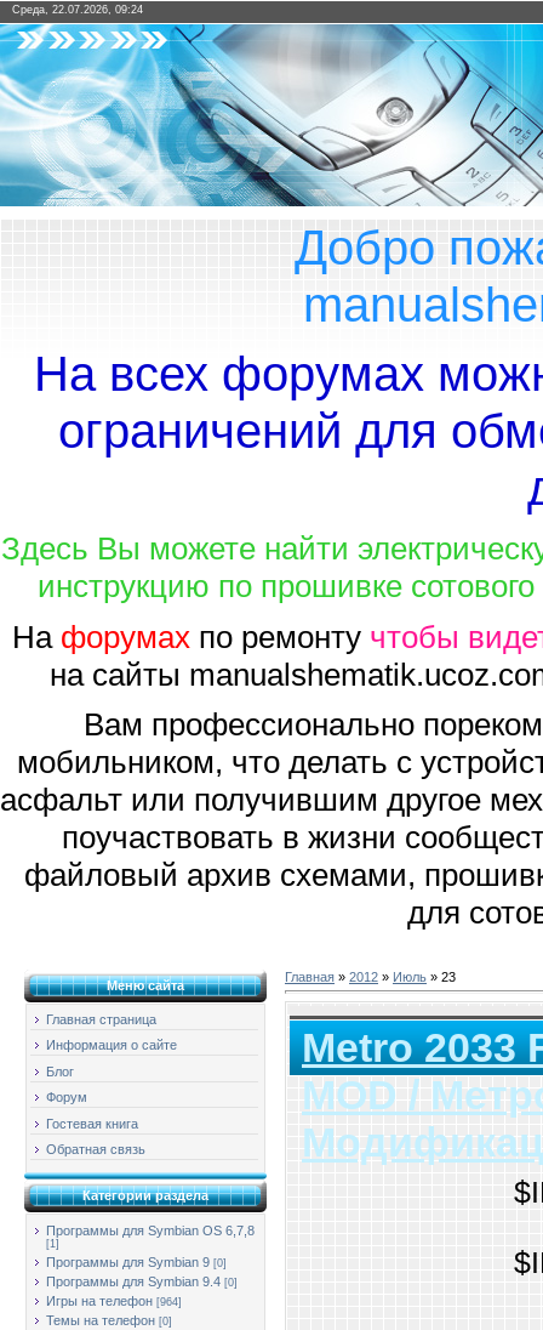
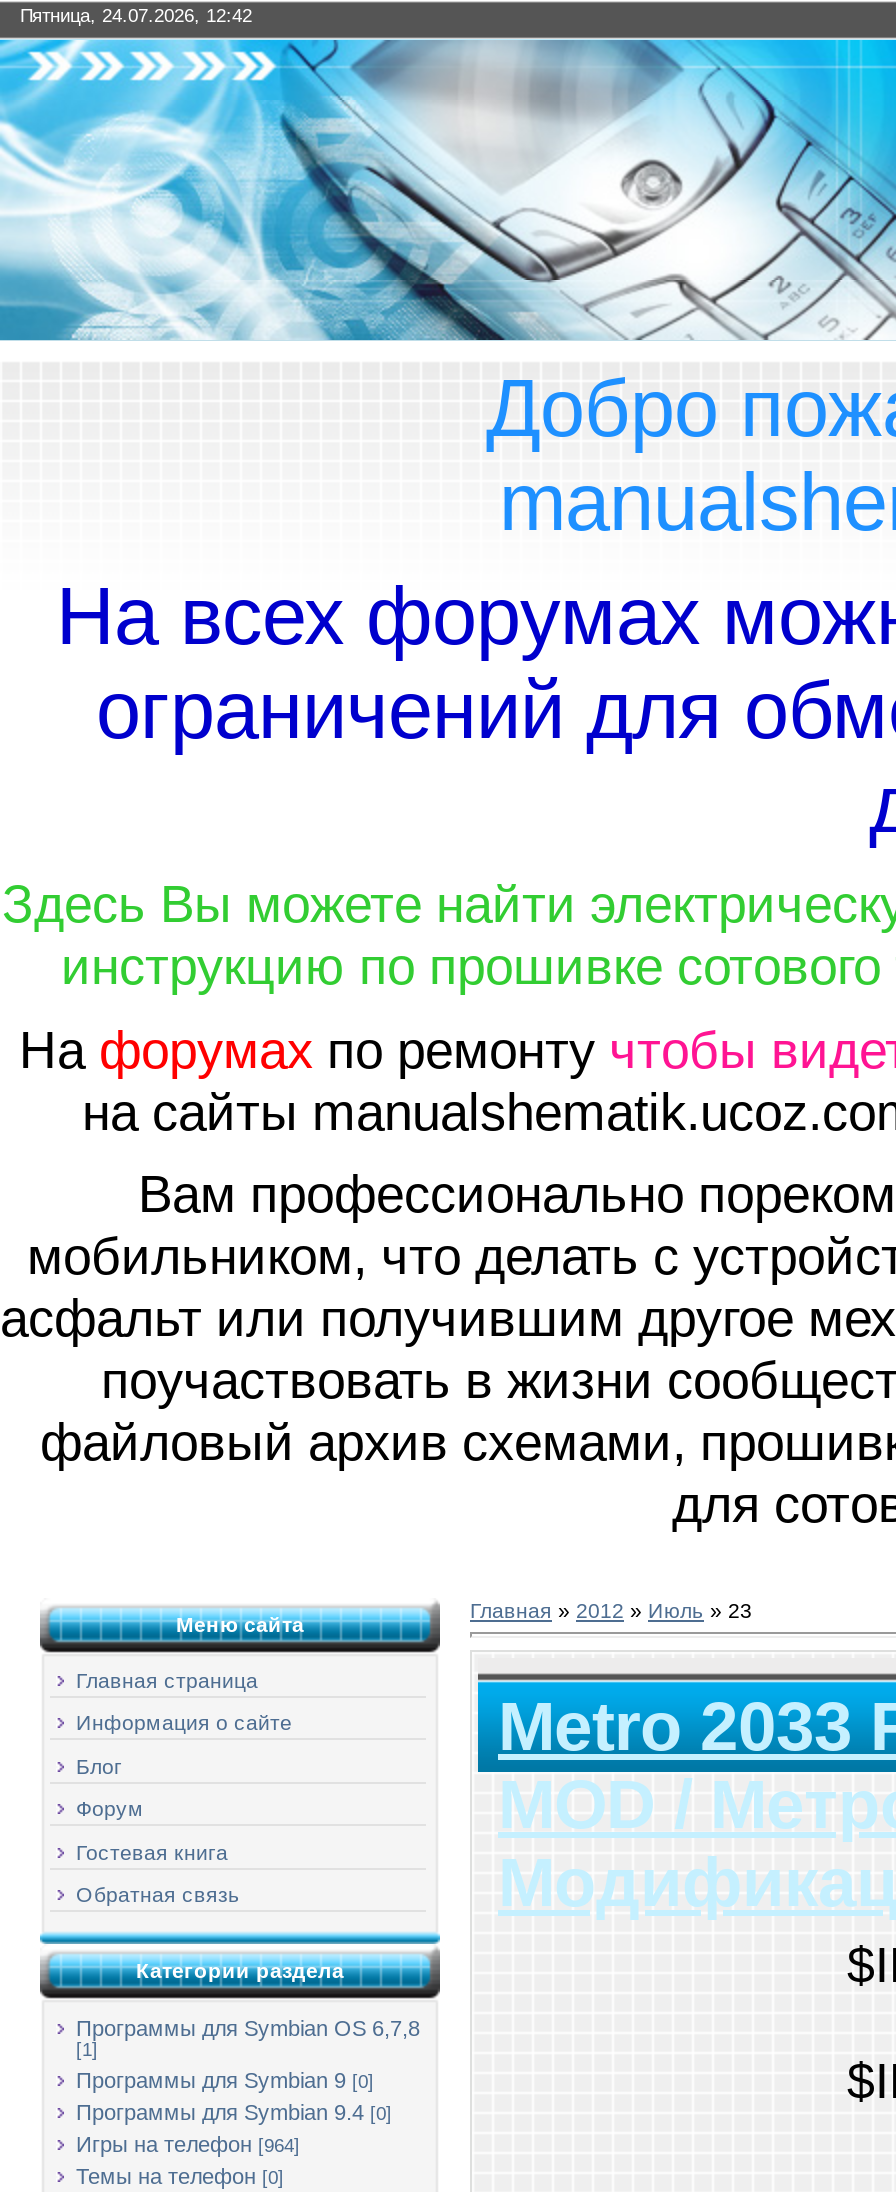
[12,4,143,16] Среда, 22.07.2026, 09:24 -> [20,6,252,26] Пятница, 24.07.2026, 12:42

